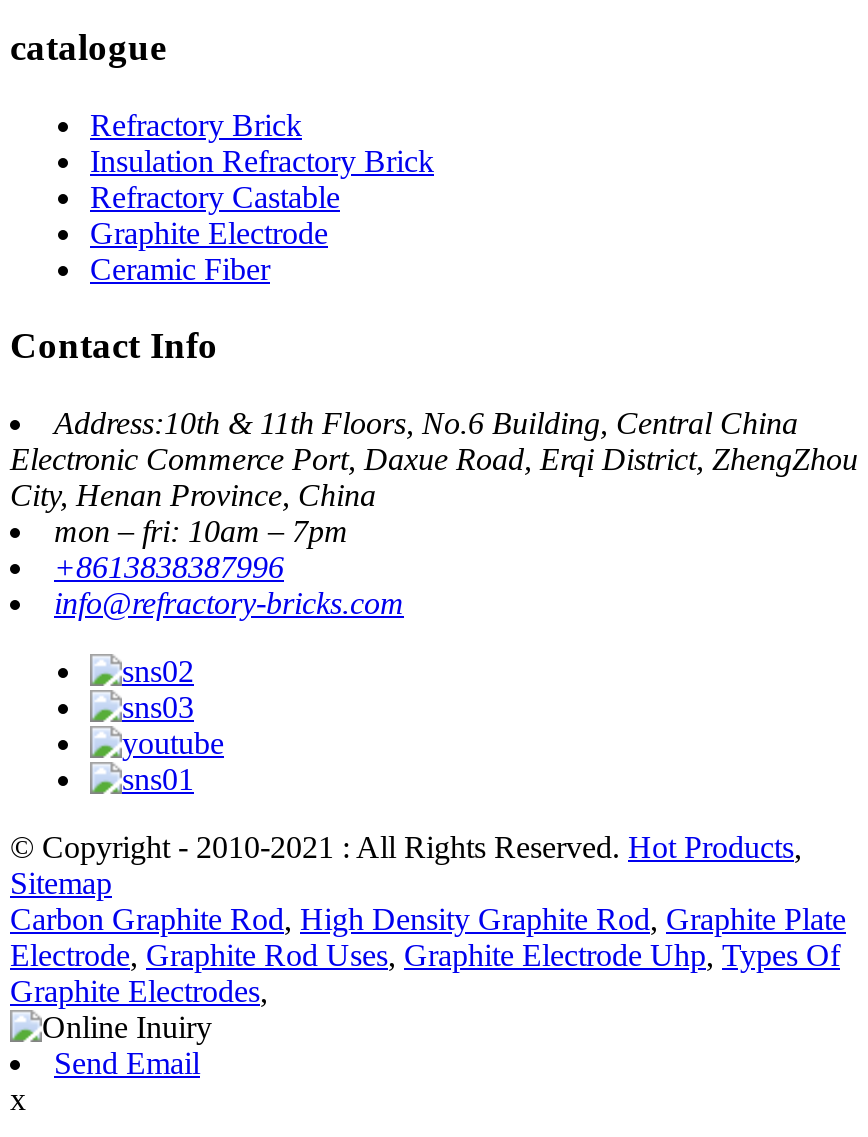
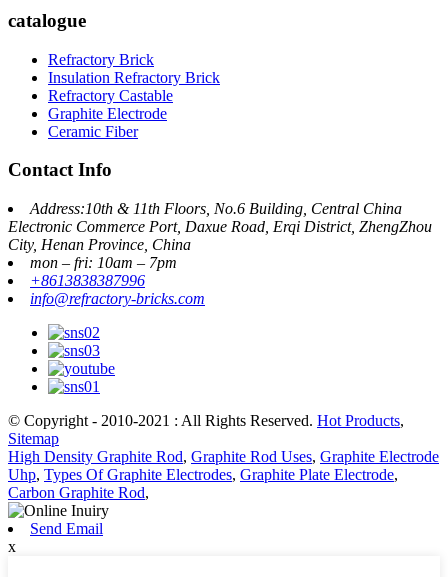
[10,902,846,1008] Carbon Graphite Rod, High Density Graphite Rod, Graphite Plate | Electrode, Graphite Rod Uses, Graphite Electrode Uhp,Types Of | Graphite Electrodes, -> [8,448,439,501] High Density Graphite Rod, Graphite Rod Uses, Graphite Electrode | Uhp, Types Of Graphite Electrodes, Graphite Plate Electrode, | Carbon Graphite Rod,

